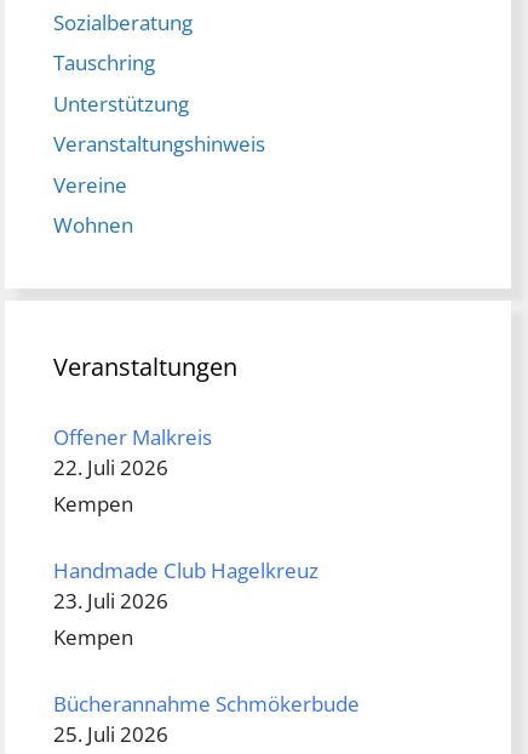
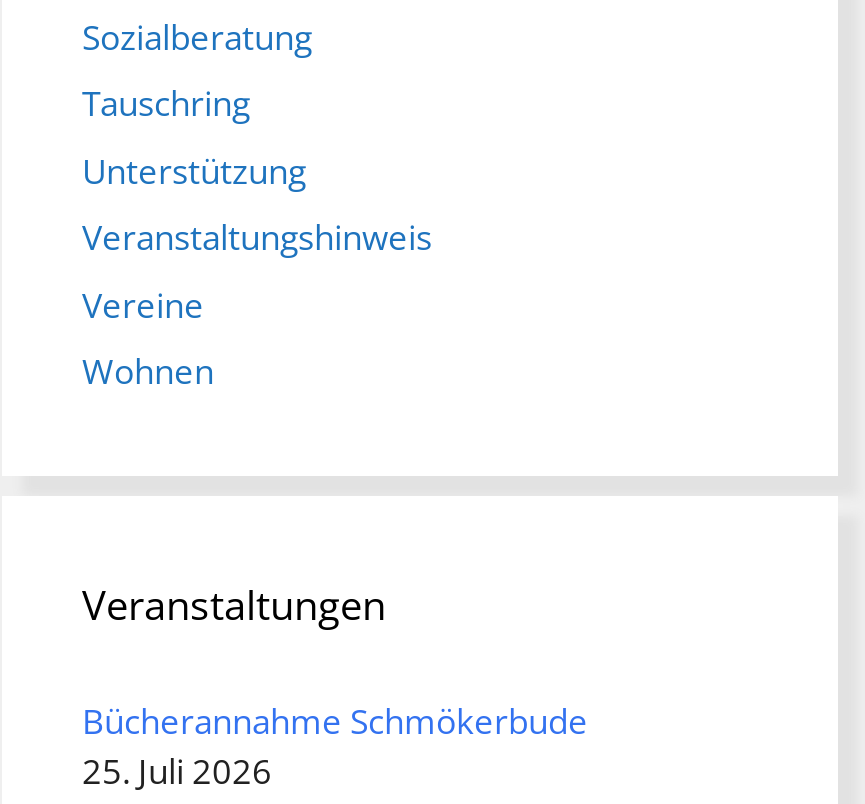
[53,423,318,651] Offener Malkreis | 22. Juli 2026 | Kempen | Handmade Club Hagelkreuz | 23. Juli 2026 | Kempen -> none

